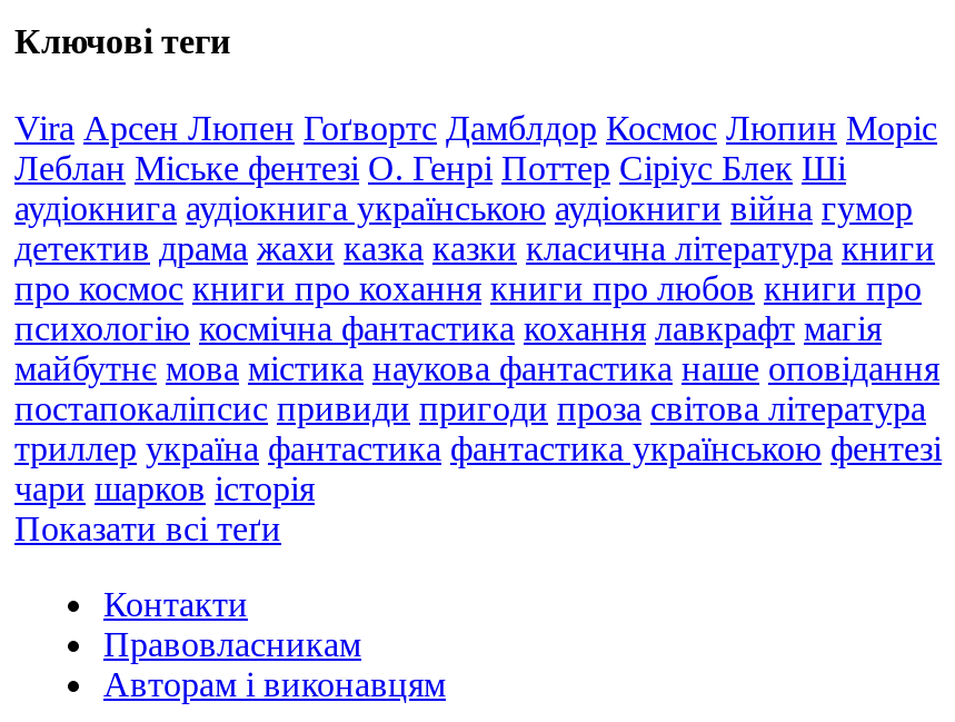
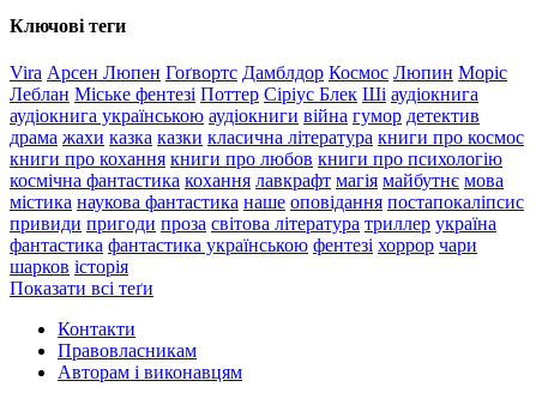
[14,150,942,508] Леблан Міське фентезі О. Генрі Поттер Сіріус Блек Ші | аудіокнига аудіокнига українською аудіокниги війна гумор | детектив драма жахи казка казки класична література книги | про космос книги про кохання книги про любов книги про | психологію космічна фантастика кохання лавкрафт магія | майбутнє мова містика наукова фантастика наше оповідання | постапокаліпсис привиди пригоди проза світова література | триллер україна фантастика фантастика українською фентезі | чари шарков історія -> [10,84,524,277] Леблан Міське фентезі Поттер Сіріус Блек Ші аудіокнига | аудіокнига українською аудіокниги війна гумор детектив | драма жахи казка казки класична література книги про космос | книги про кохання книги про любов книги про психологію | космічна фантастика кохання лавкрафт магія майбутнє мова | містика наукова фантастика наше оповідання постапокаліпсис | привиди пригоди проза світова література триллер україна | фантастика фантастика українською фентезі хоррор чари | шарков історія

